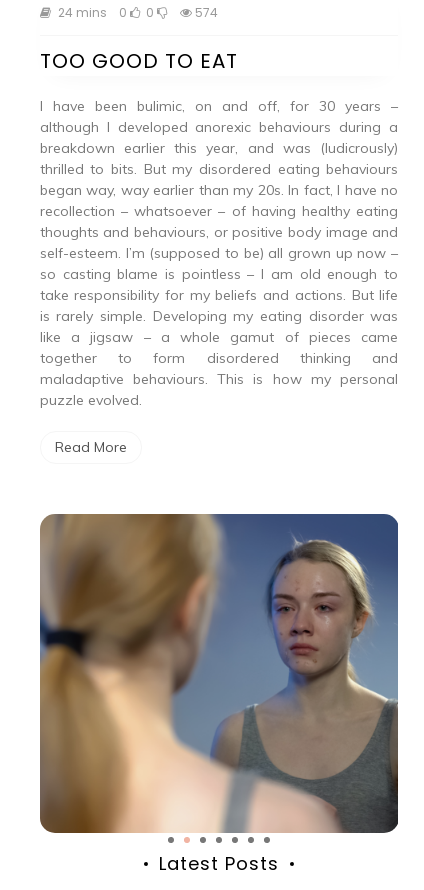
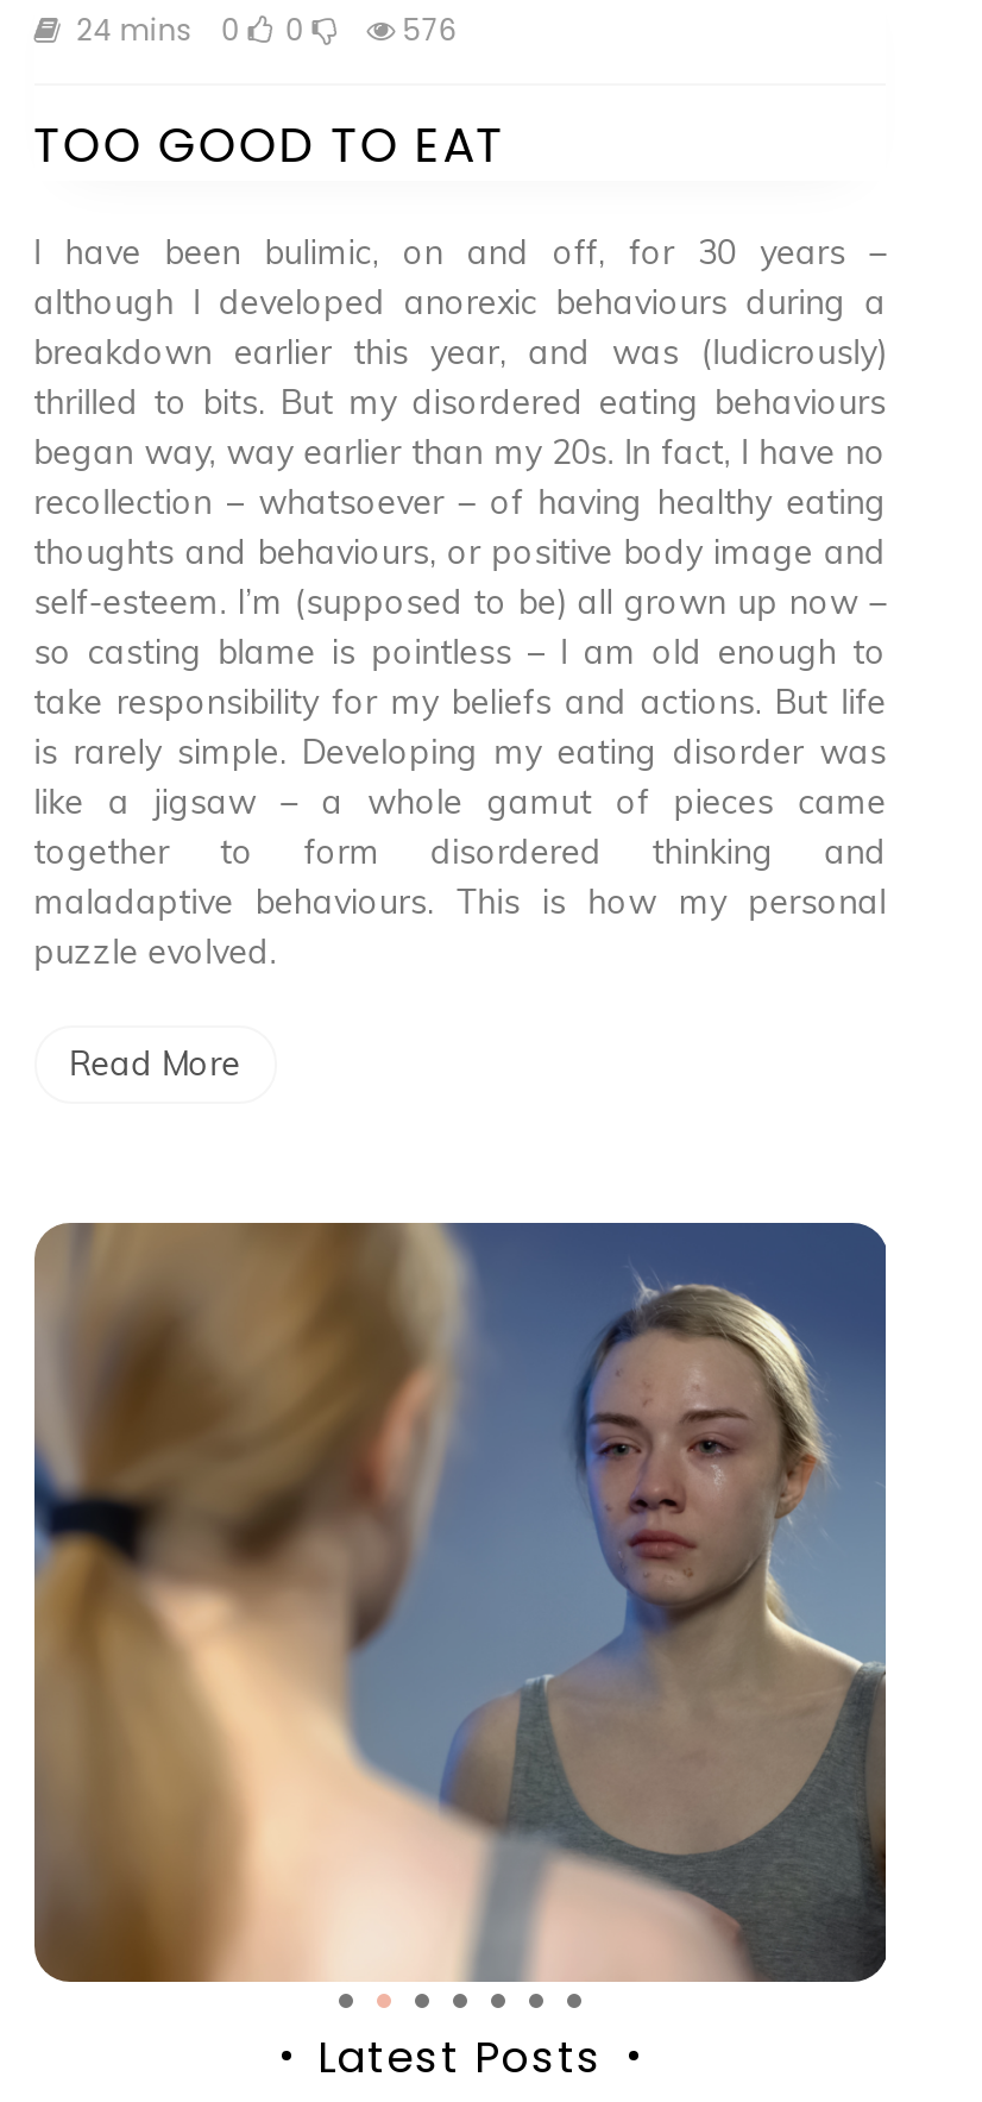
[192,4,218,21] 574 -> [395,9,457,49] 576

